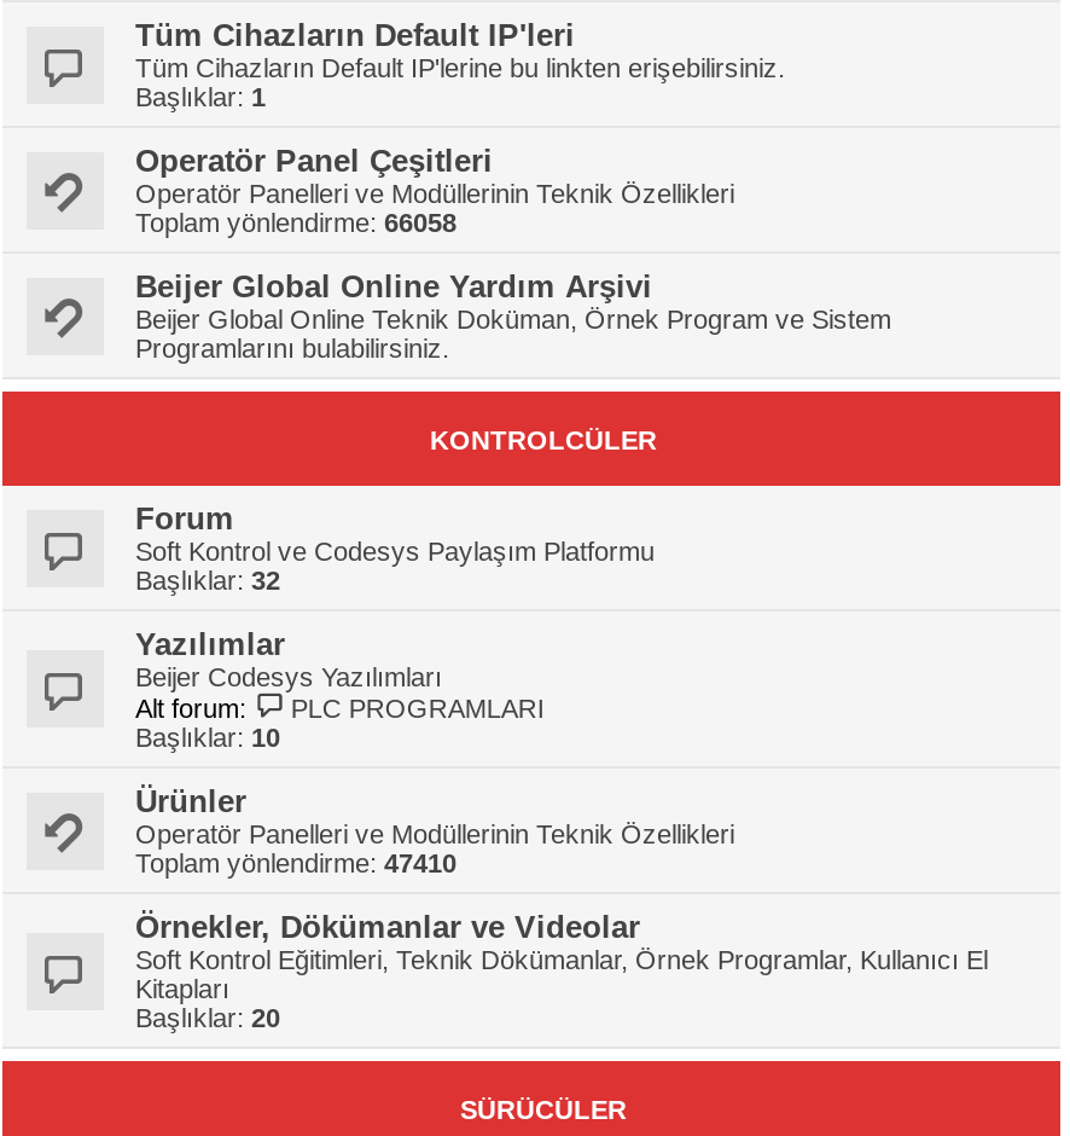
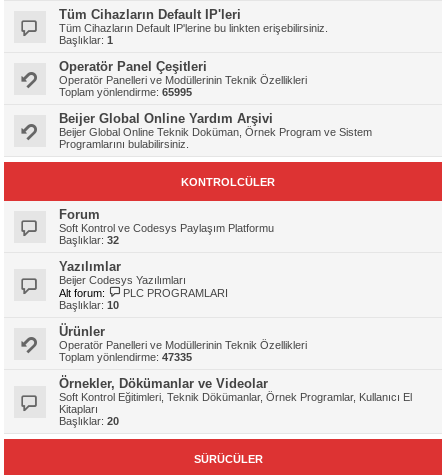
[135,208,457,237] Toplam yönlendirme: 66058 -> [59,86,192,98] Toplam yönlendirme: 65995
[135,848,457,877] Toplam yönlendirme: 47410 -> [59,351,192,363] Toplam yönlendirme: 47335

